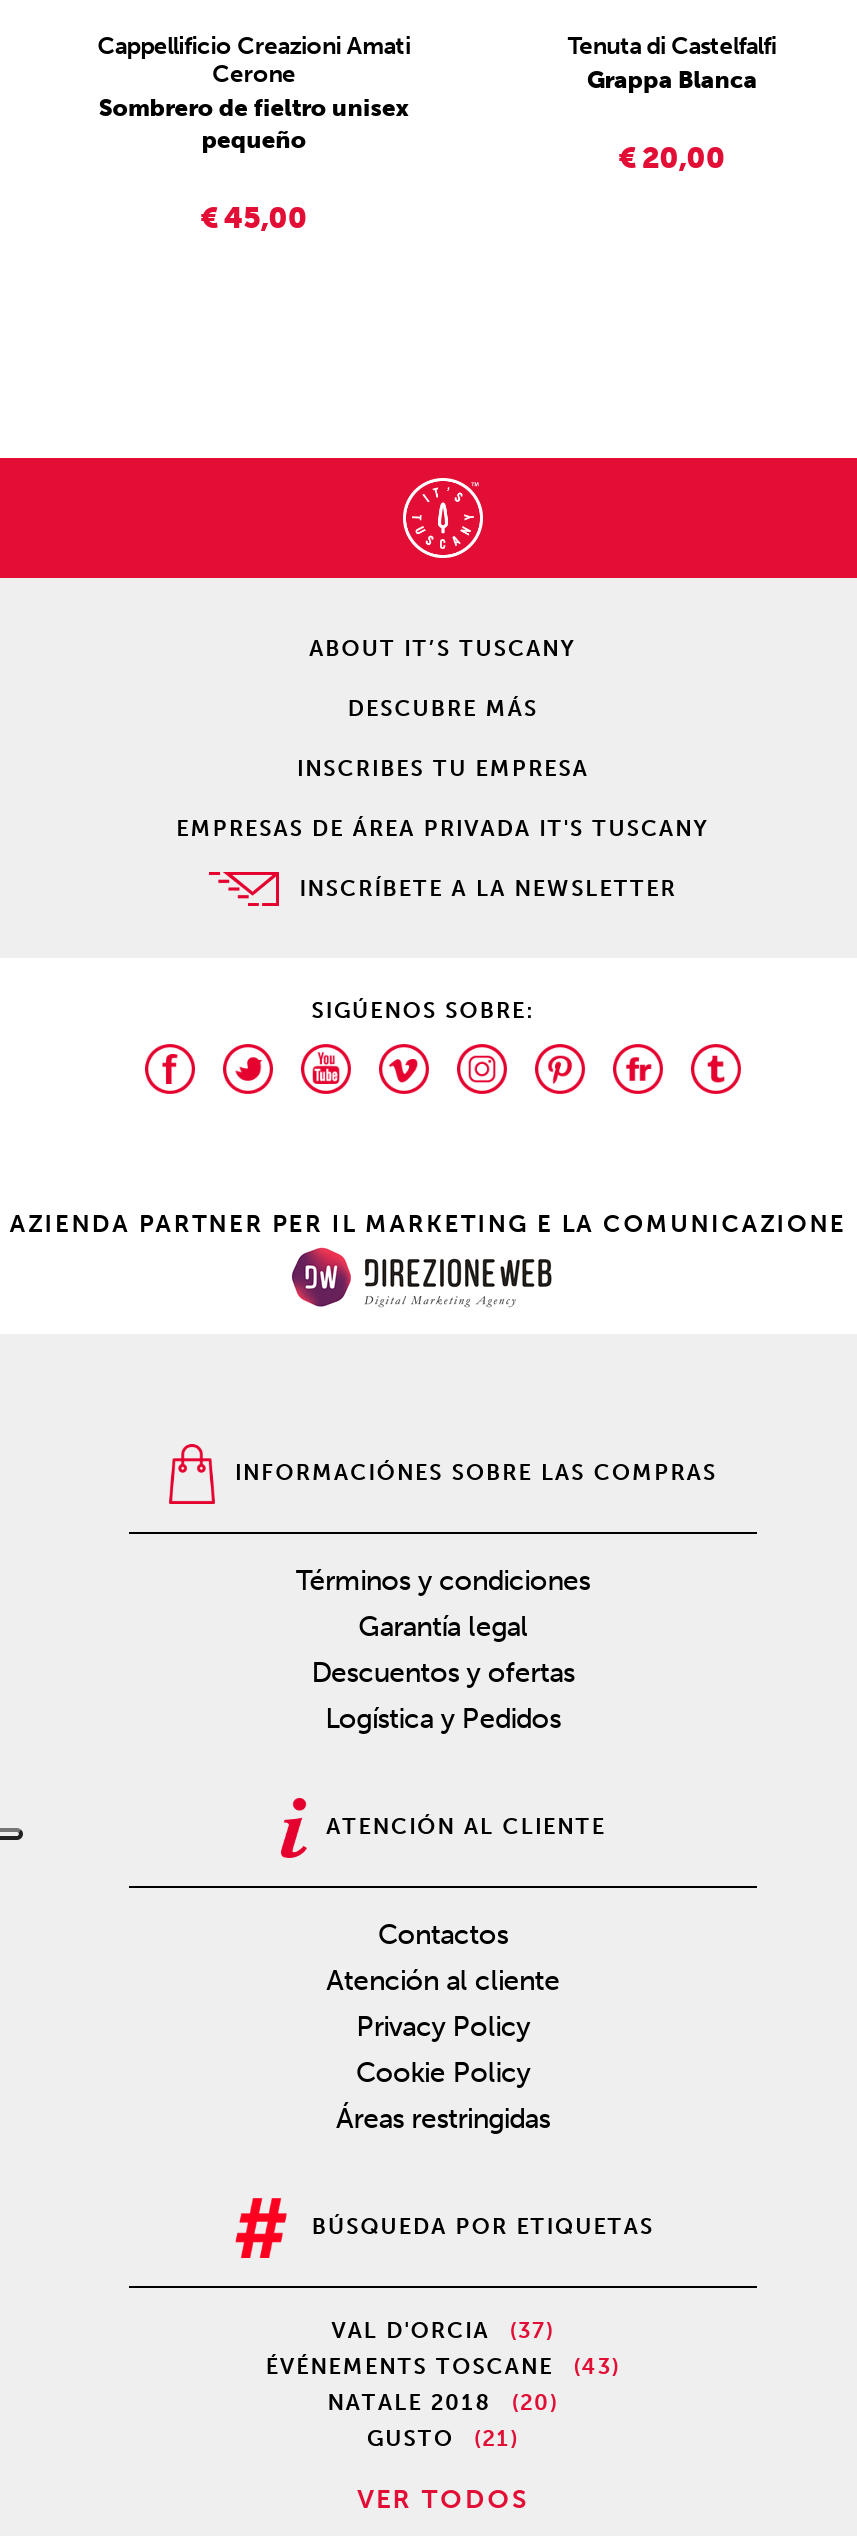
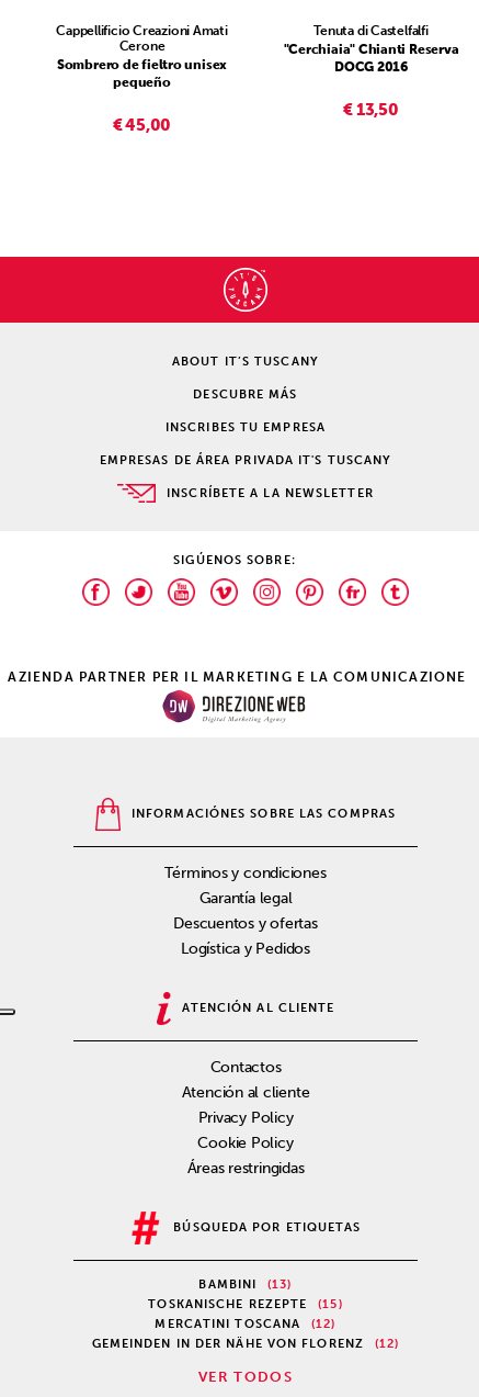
[587,66,757,94] Grappa Blanca -> [283,42,459,75] "Cerchiaia" Chianti Reserva | DOCG 2016
[619,140,725,176] € 20,00 -> [343,100,399,120] € 13,50
[266,2318,620,2452] VAL D'ORCIA | (37) | ÉVÉNEMENTS TOSCANE | (43) | NATALE 2018 | (20) | GUSTO | (21) -> [92,1278,399,1351] BAMBINI | (13) | TOSKANISCHE REZEPTE | (15) | MERCATINI TOSCANA | (12) | GEMEINDEN IN DER NÄHE VON FLORENZ | (12)

